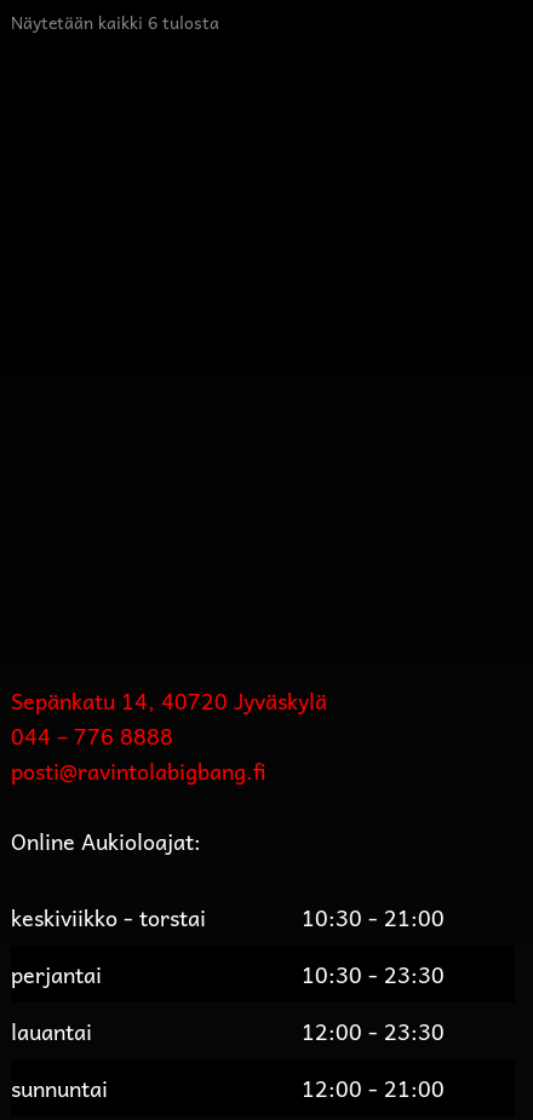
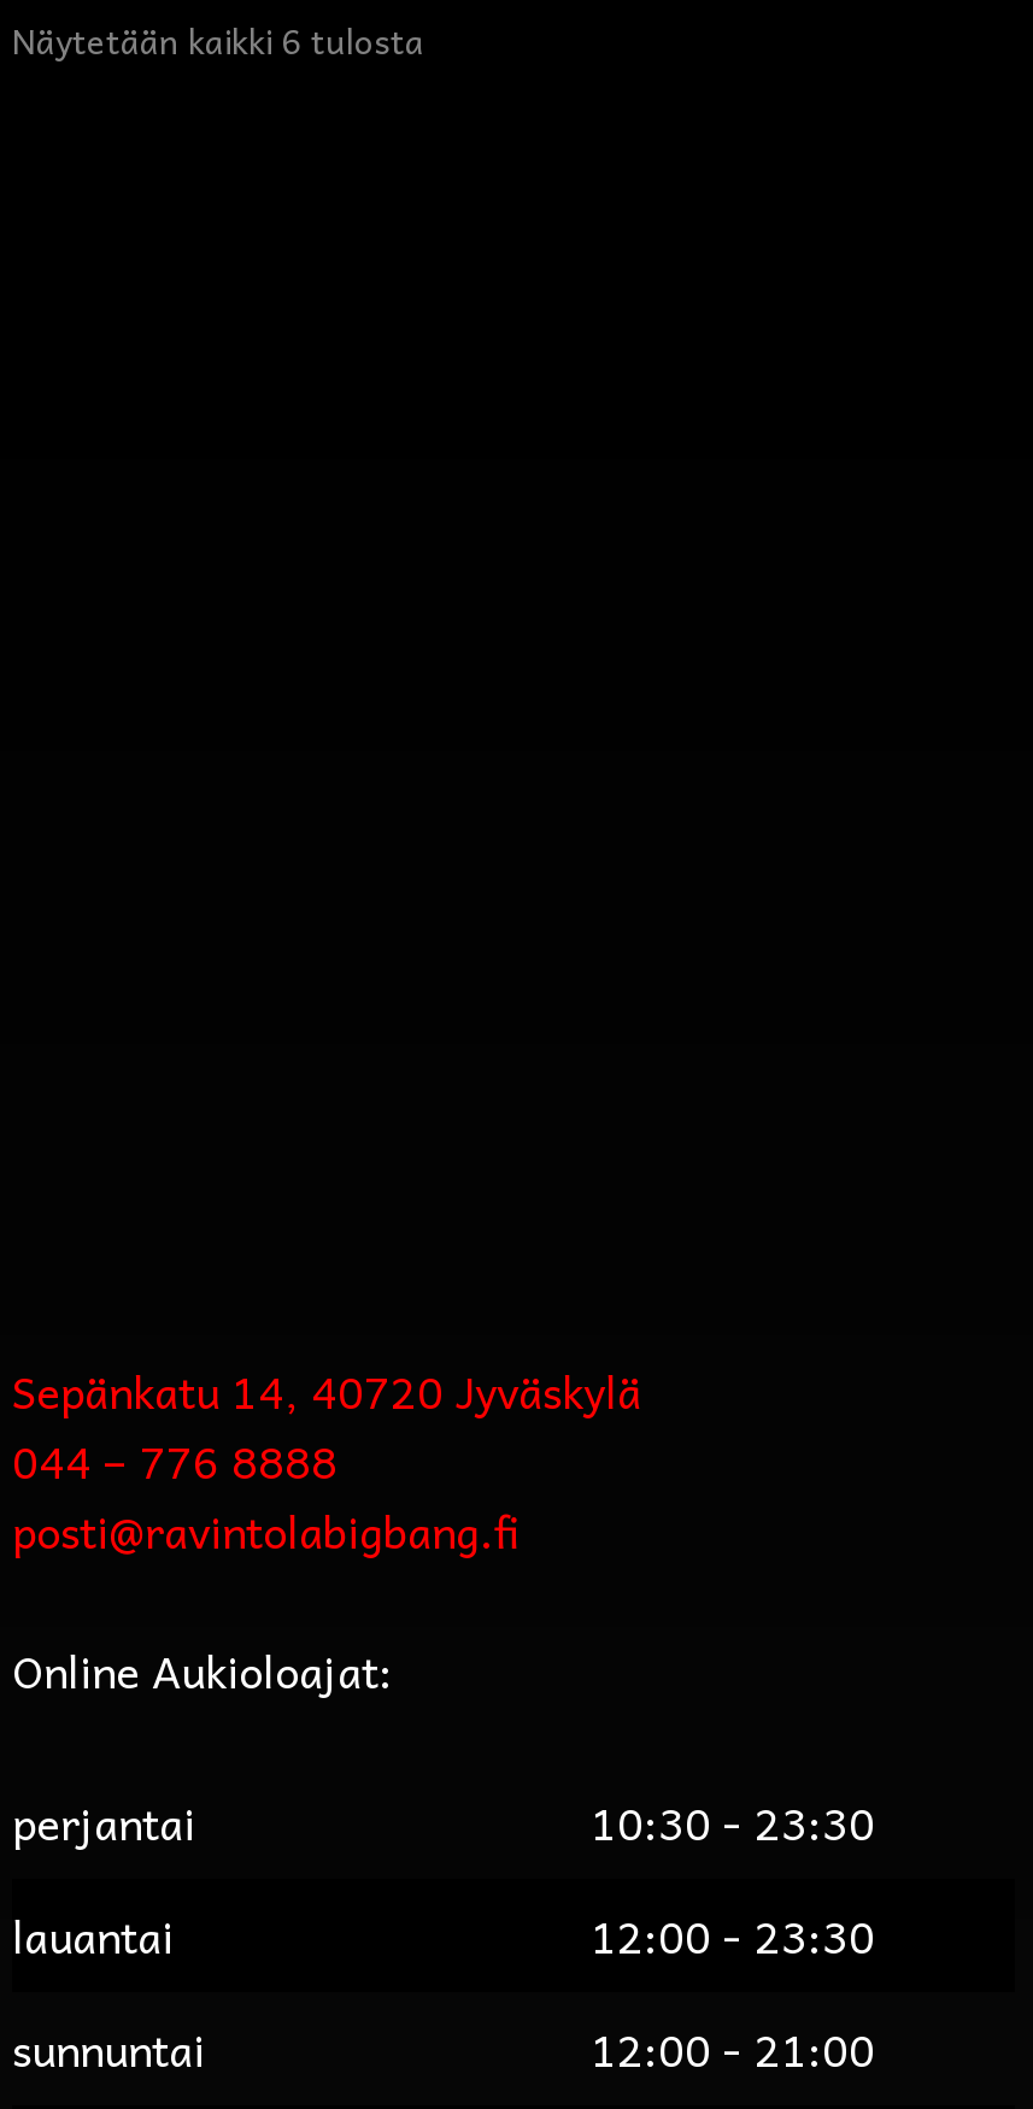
[11,900,445,935] keskiviikko - torstai | 10:30 - 21:00 -> none

